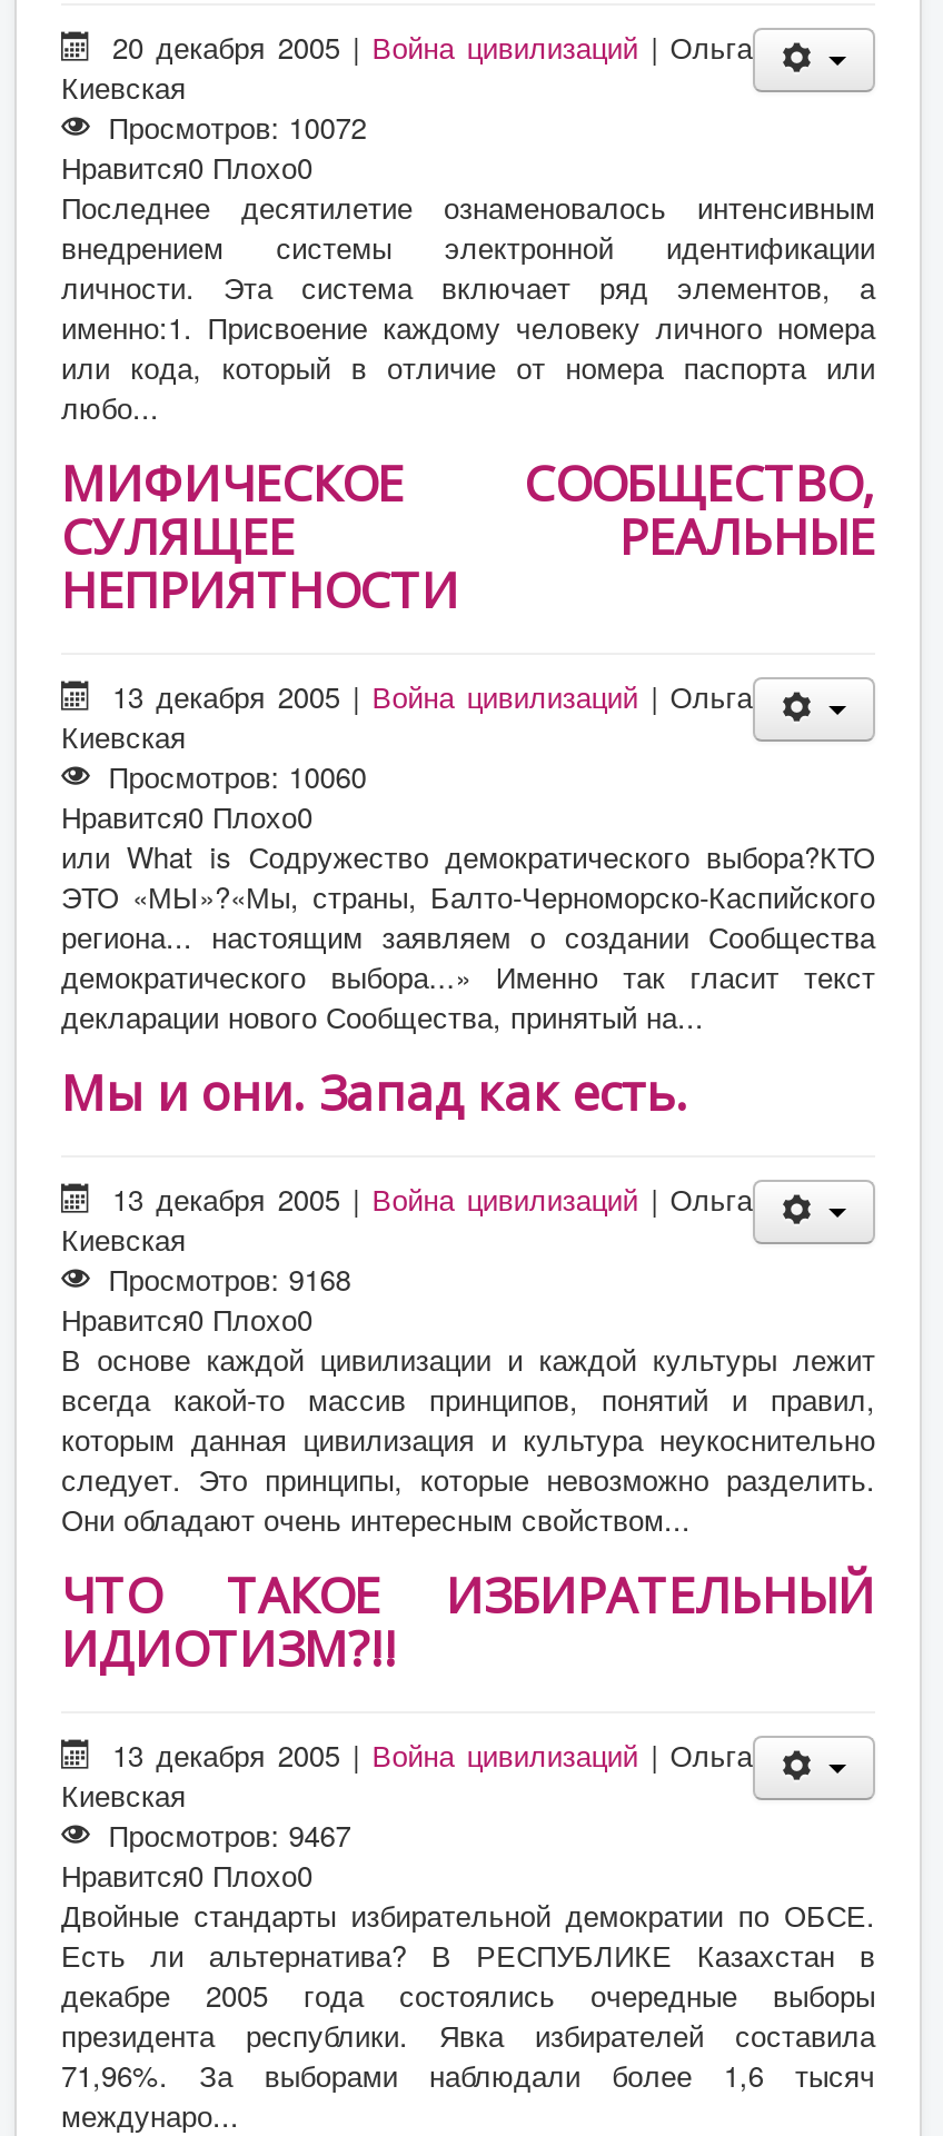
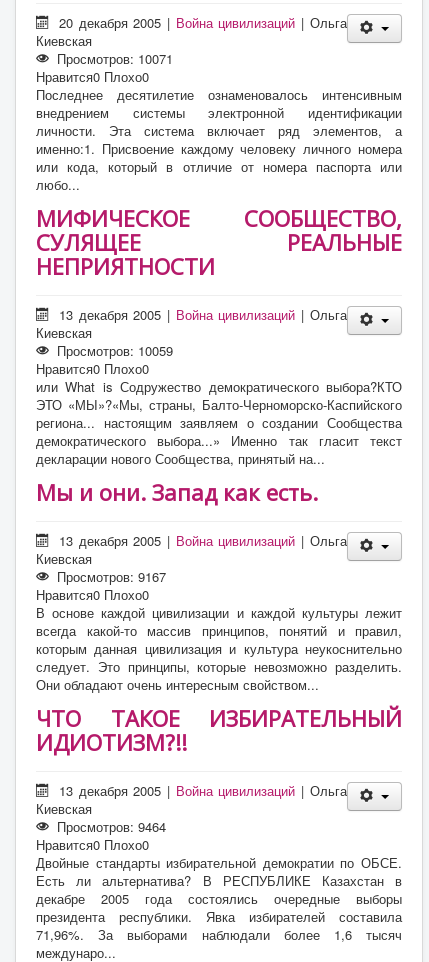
[108,105,366,147] Просмотров: 10072 -> [57,49,173,68] Просмотров: 10071
[108,754,366,797] Просмотров: 10060 -> [57,341,173,360] Просмотров: 10059
[108,1257,351,1299] Просмотров: 9168 -> [57,567,166,586] Просмотров: 9167
[108,1813,351,1855] Просмотров: 9467 -> [57,817,166,836] Просмотров: 9464

